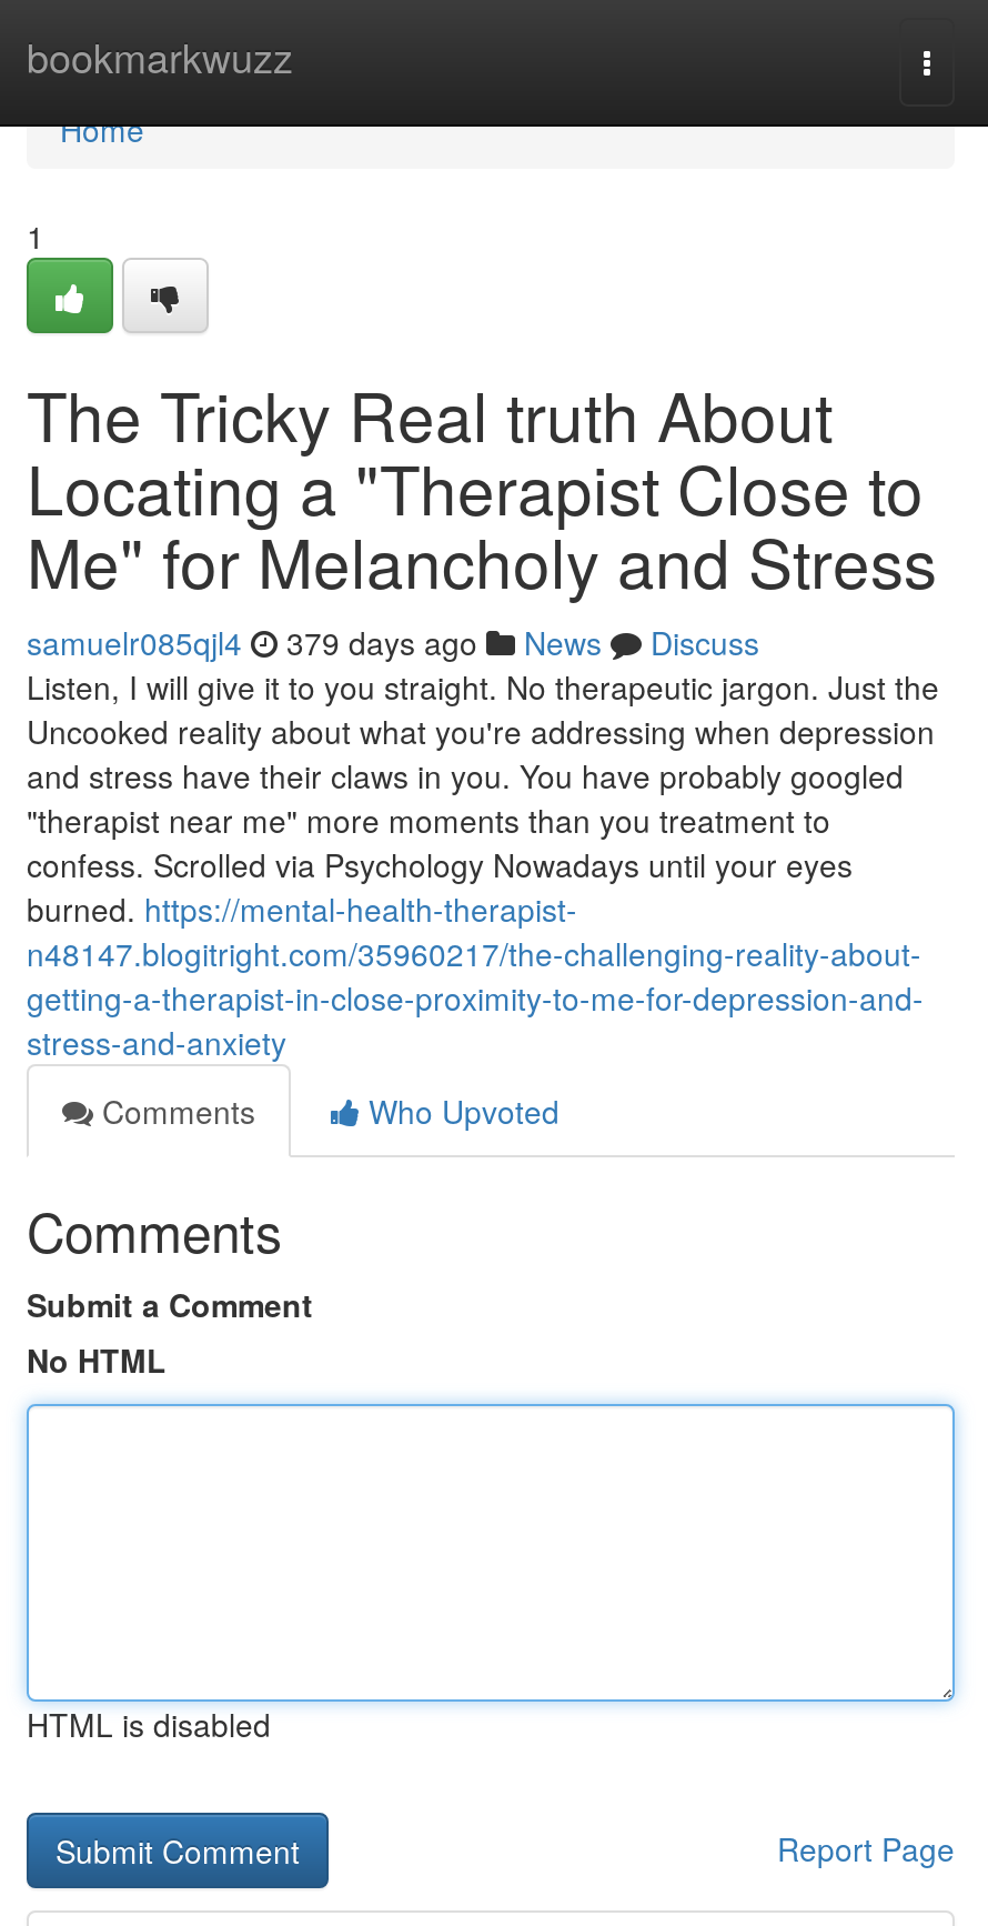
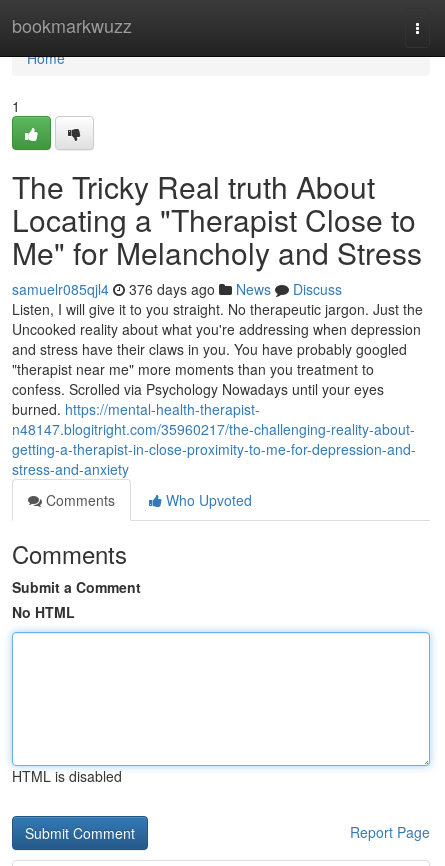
[27,620,759,664] samuelr085qjl4 379 days ago News Discuss -> [12,279,342,299] samuelr085qjl4 376 days ago News Discuss

